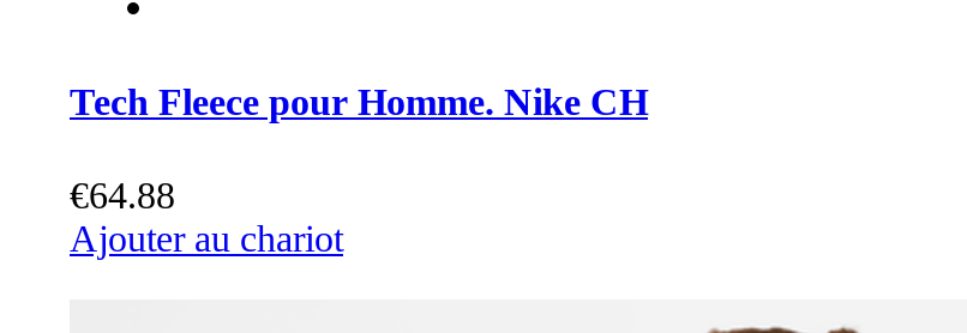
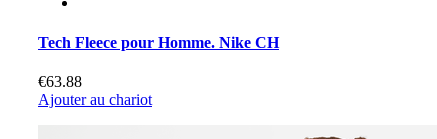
[70,175,175,216] €64.88 -> [38,73,82,90] €63.88

